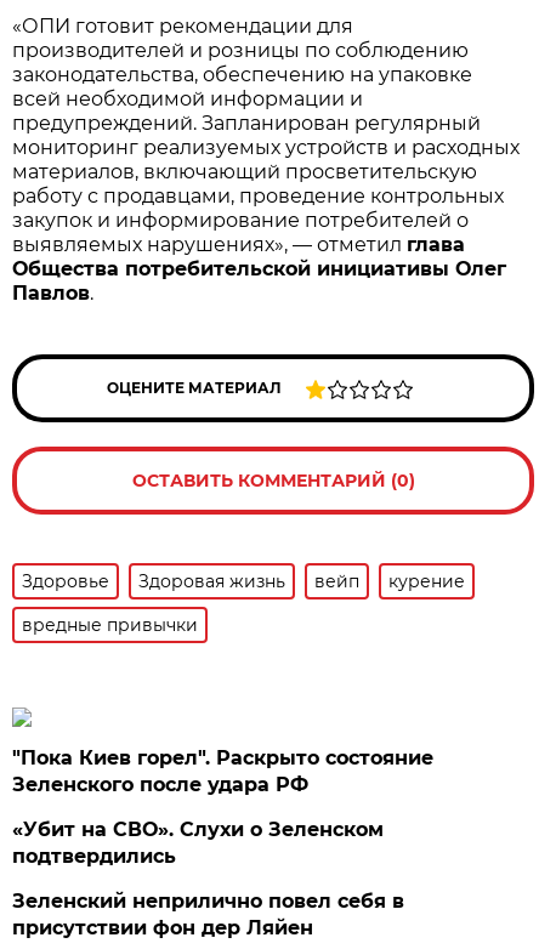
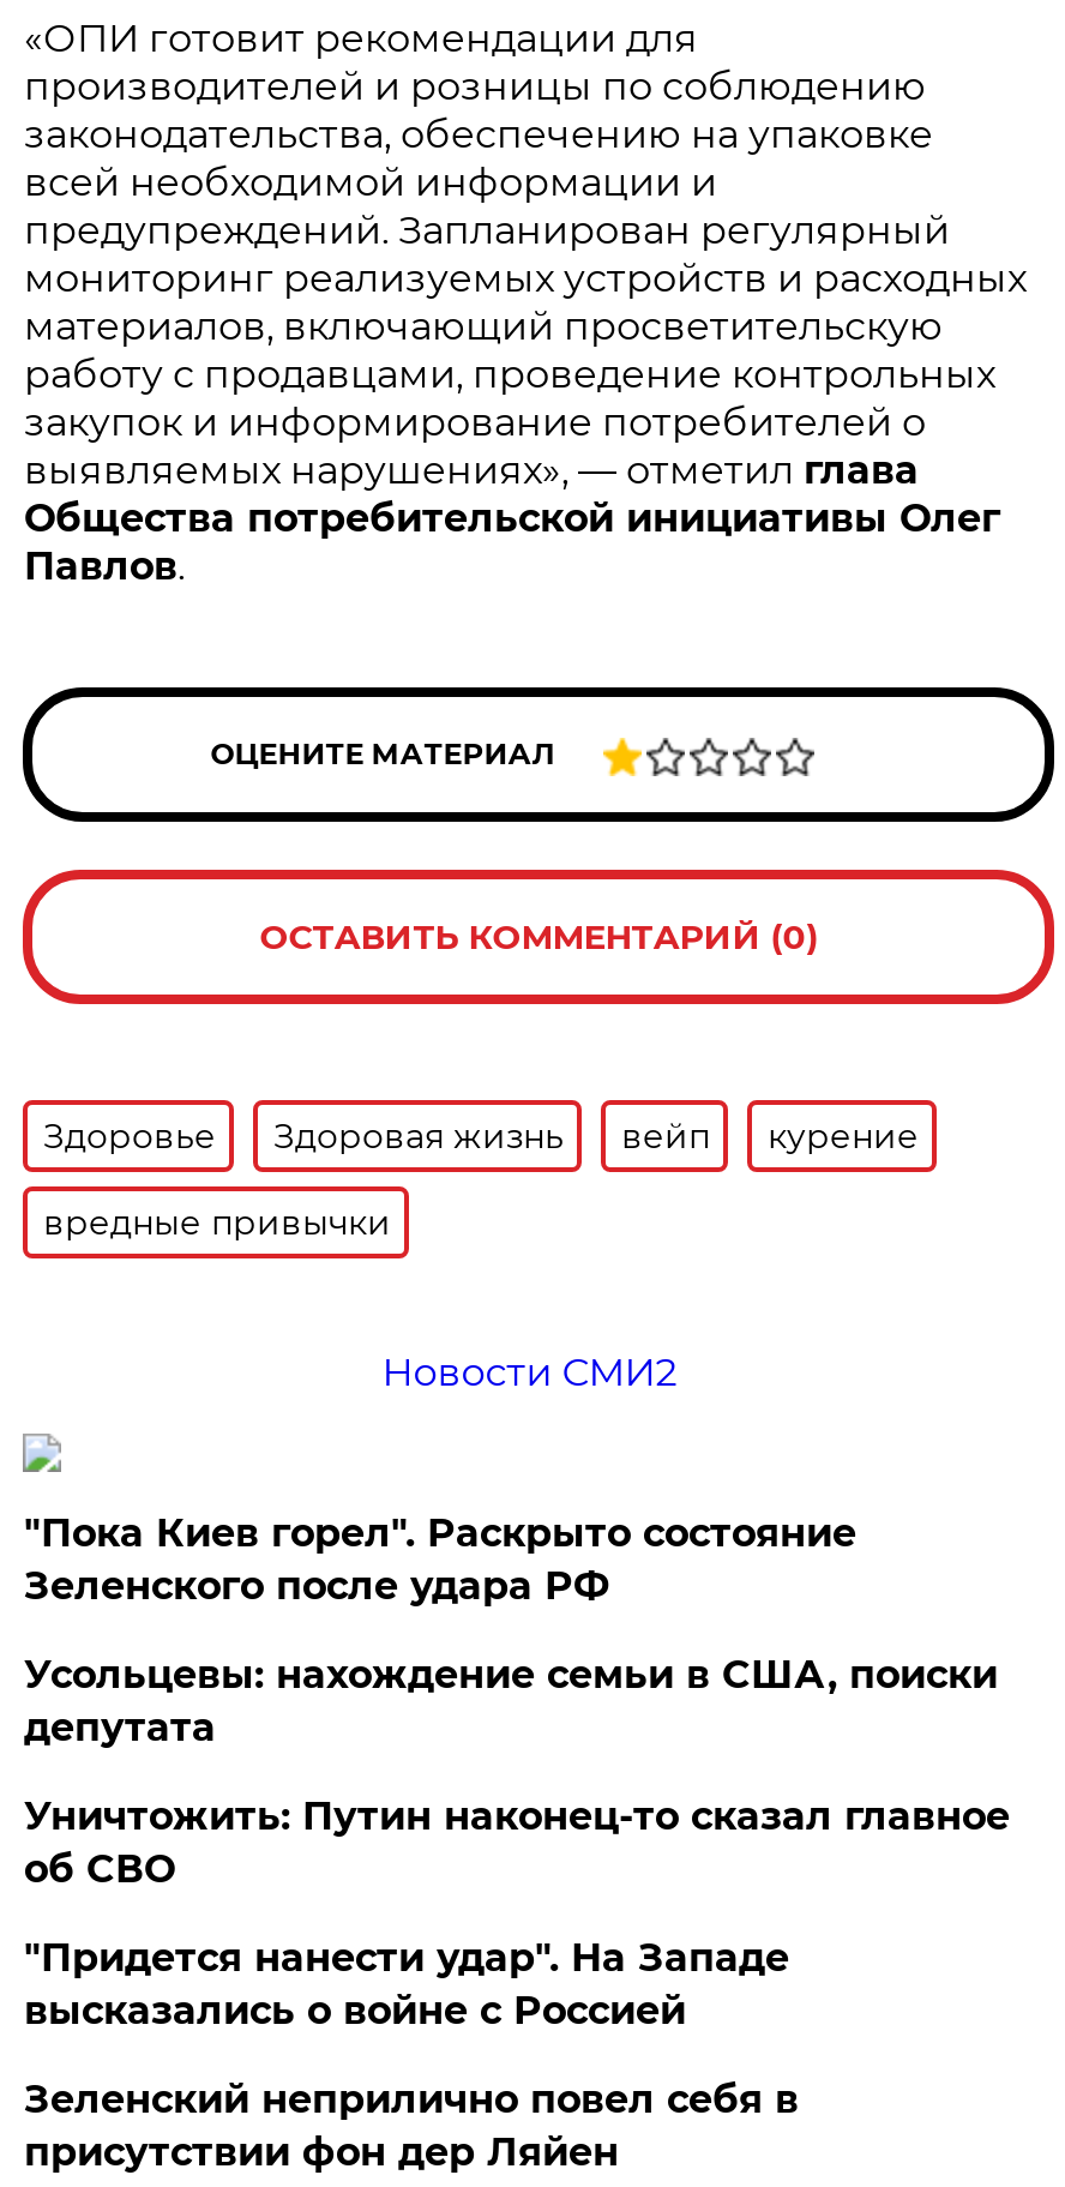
none -> [382,1349,677,1395] Новости СМИ2
[13,818,384,868] «Убит на СВО». Слухи о Зеленском | подтвердились -> [24,1652,1010,2033] Усольцевы: нахождение семьи в США, поиски | депутата | Уничтожить: Путин наконец-то сказал главное | об СВО | "Придется нанести удар". На Западе | высказались о войне с Россией

